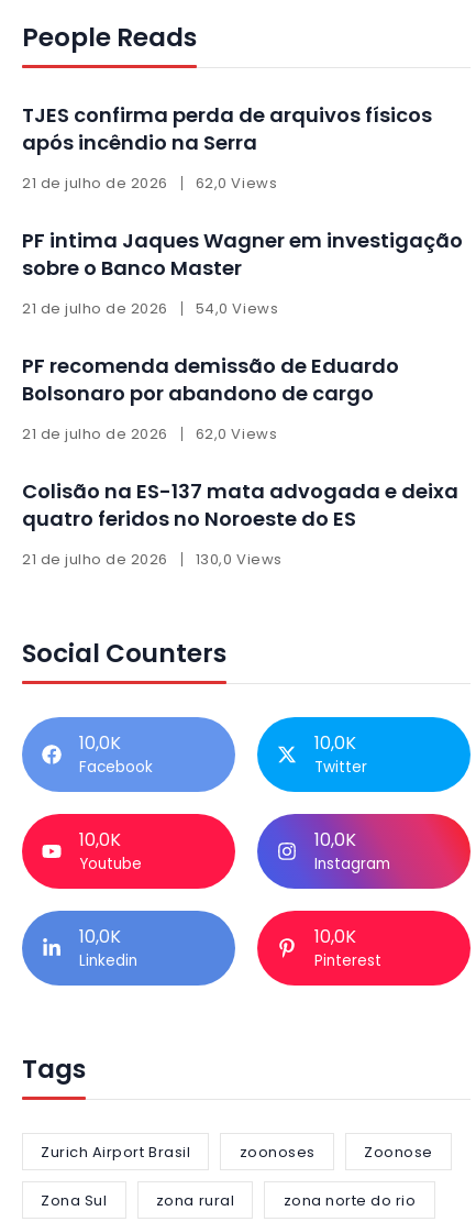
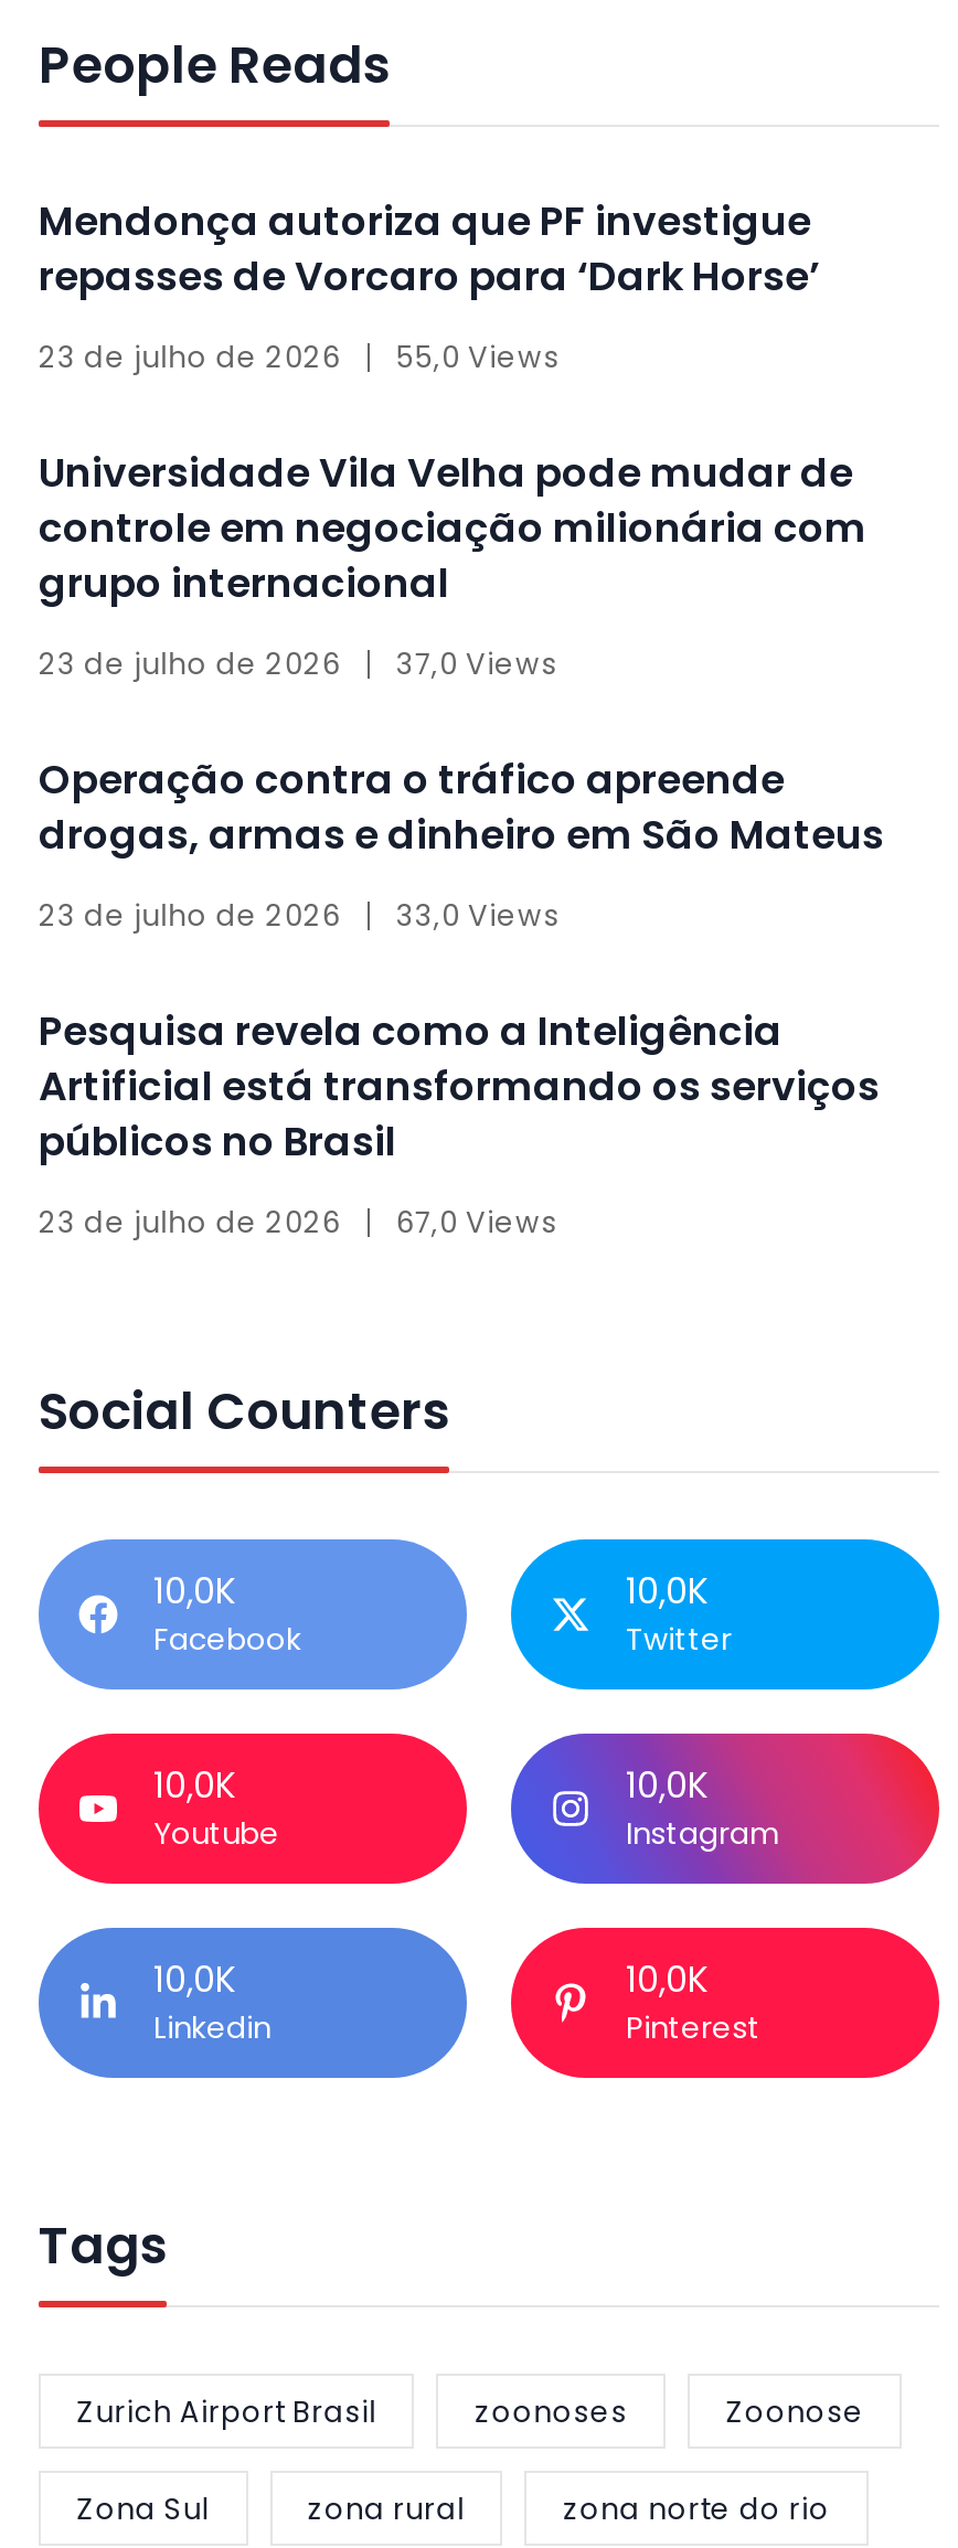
[22,102,432,157] TJES confirma perda de arquivos físicos | após incêndio na Serra -> [39,194,820,304] Mendonça autoriza que PF investigue | repasses de Vorcaro para ‘Dark Horse’
[22,173,277,194] 21 de julho de 2026 | 62,0 Views -> [39,337,560,379] 23 de julho de 2026 | 55,0 Views
[22,227,463,282] PF intima Jaques Wagner em investigação | sobre o Banco Master -> [39,445,866,611] Universidade Vila Velha pode mudar de | controle em negociação milionária com | grupo internacional
[22,298,278,319] 21 de julho de 2026 | 54,0 Views -> [39,644,558,686] 23 de julho de 2026 | 37,0 Views
[22,352,399,407] PF recomenda demissão de Eduardo | Bolsonaro por abandono de cargo -> [39,752,884,863] Operação contra o tráfico apreende | drogas, armas e dinheiro em São Mateus
[22,424,277,445] 21 de julho de 2026 | 62,0 Views -> [39,896,560,938] 23 de julho de 2026 | 33,0 Views
[22,478,458,533] Colisão na ES-137 mata advogada e deixa | quatro feridos no Noroeste do ES -> [39,1004,880,1169] Pesquisa revela como a Inteligência | Artificial está transformando os serviços | públicos no Brasil
[22,549,282,570] 21 de julho de 2026 | 130,0 Views -> [39,1202,558,1244] 23 de julho de 2026 | 67,0 Views

